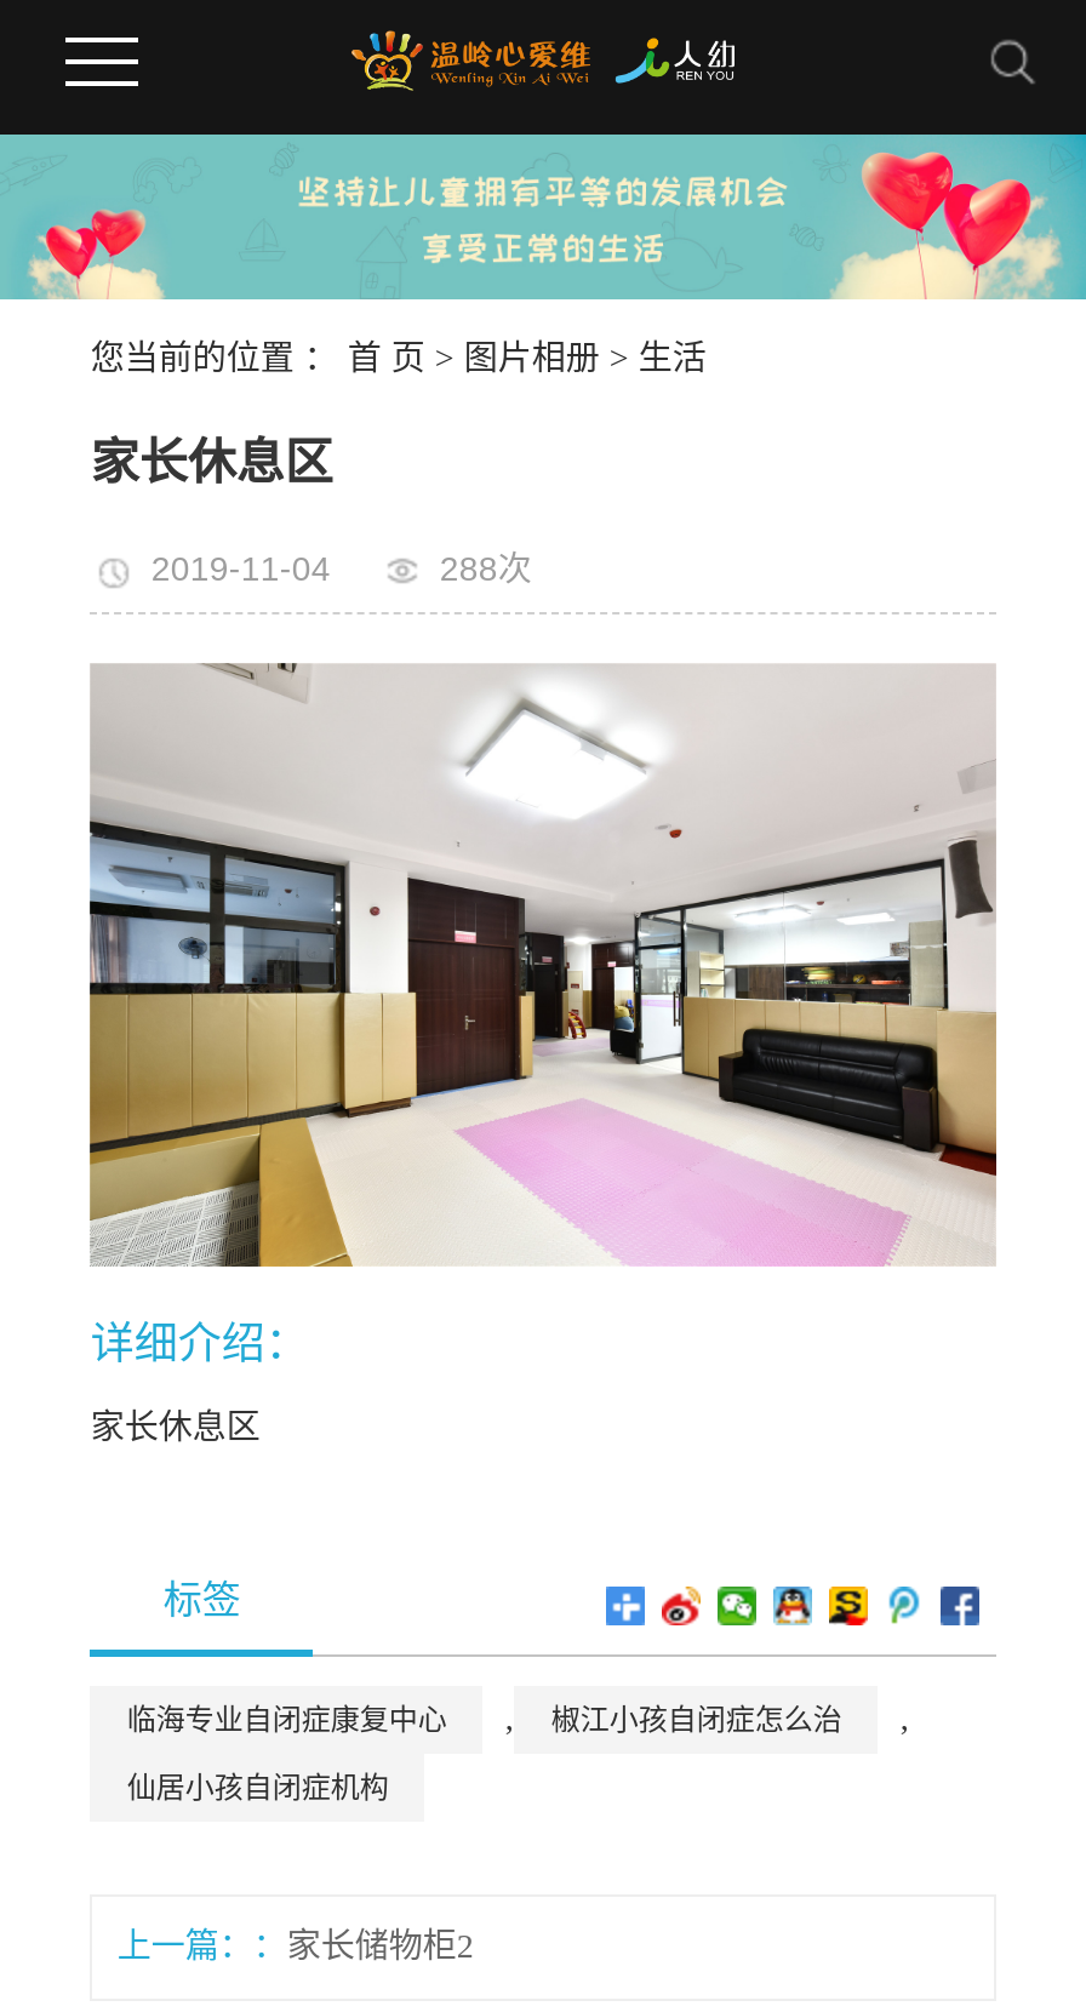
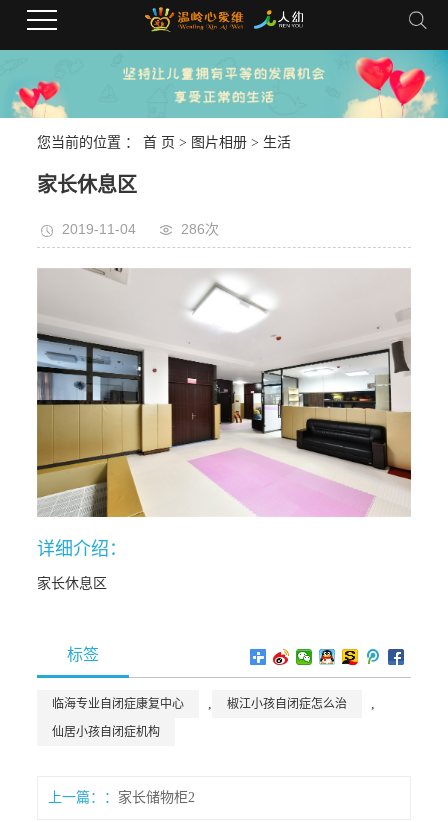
[439,549,532,588] 288次 -> [181,221,219,237] 286次

